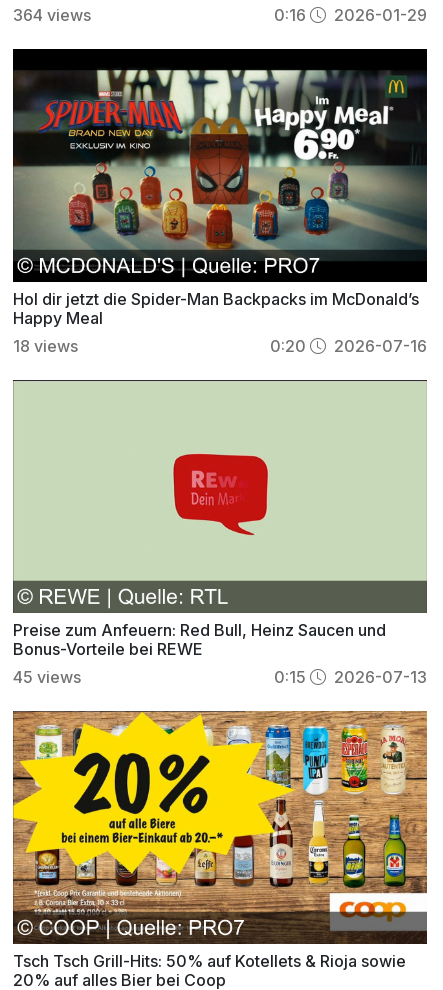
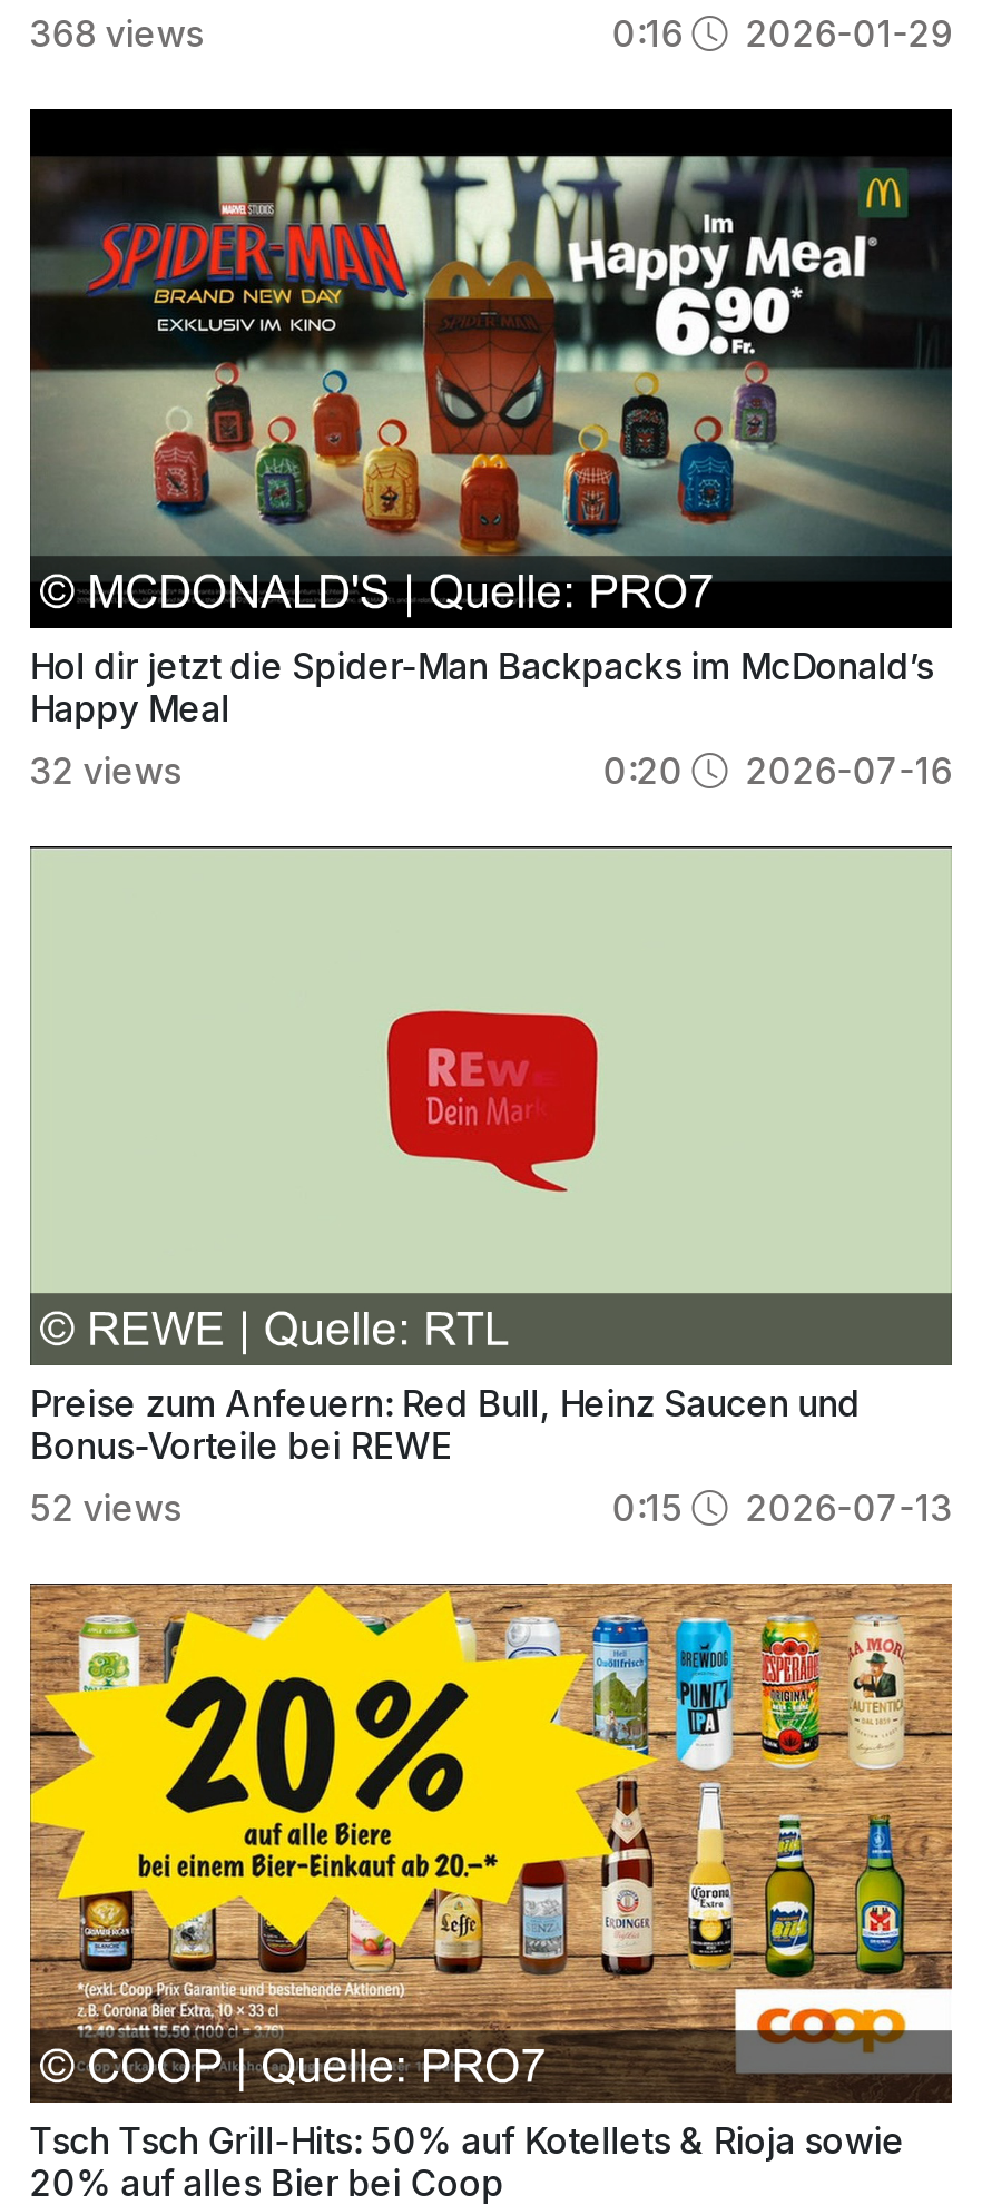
[13,4,91,24] 364 views -> [30,10,203,55] 368 views
[13,336,78,356] 18 views -> [30,748,181,792] 32 views
[13,667,81,687] 45 views -> [30,1485,181,1530] 52 views

